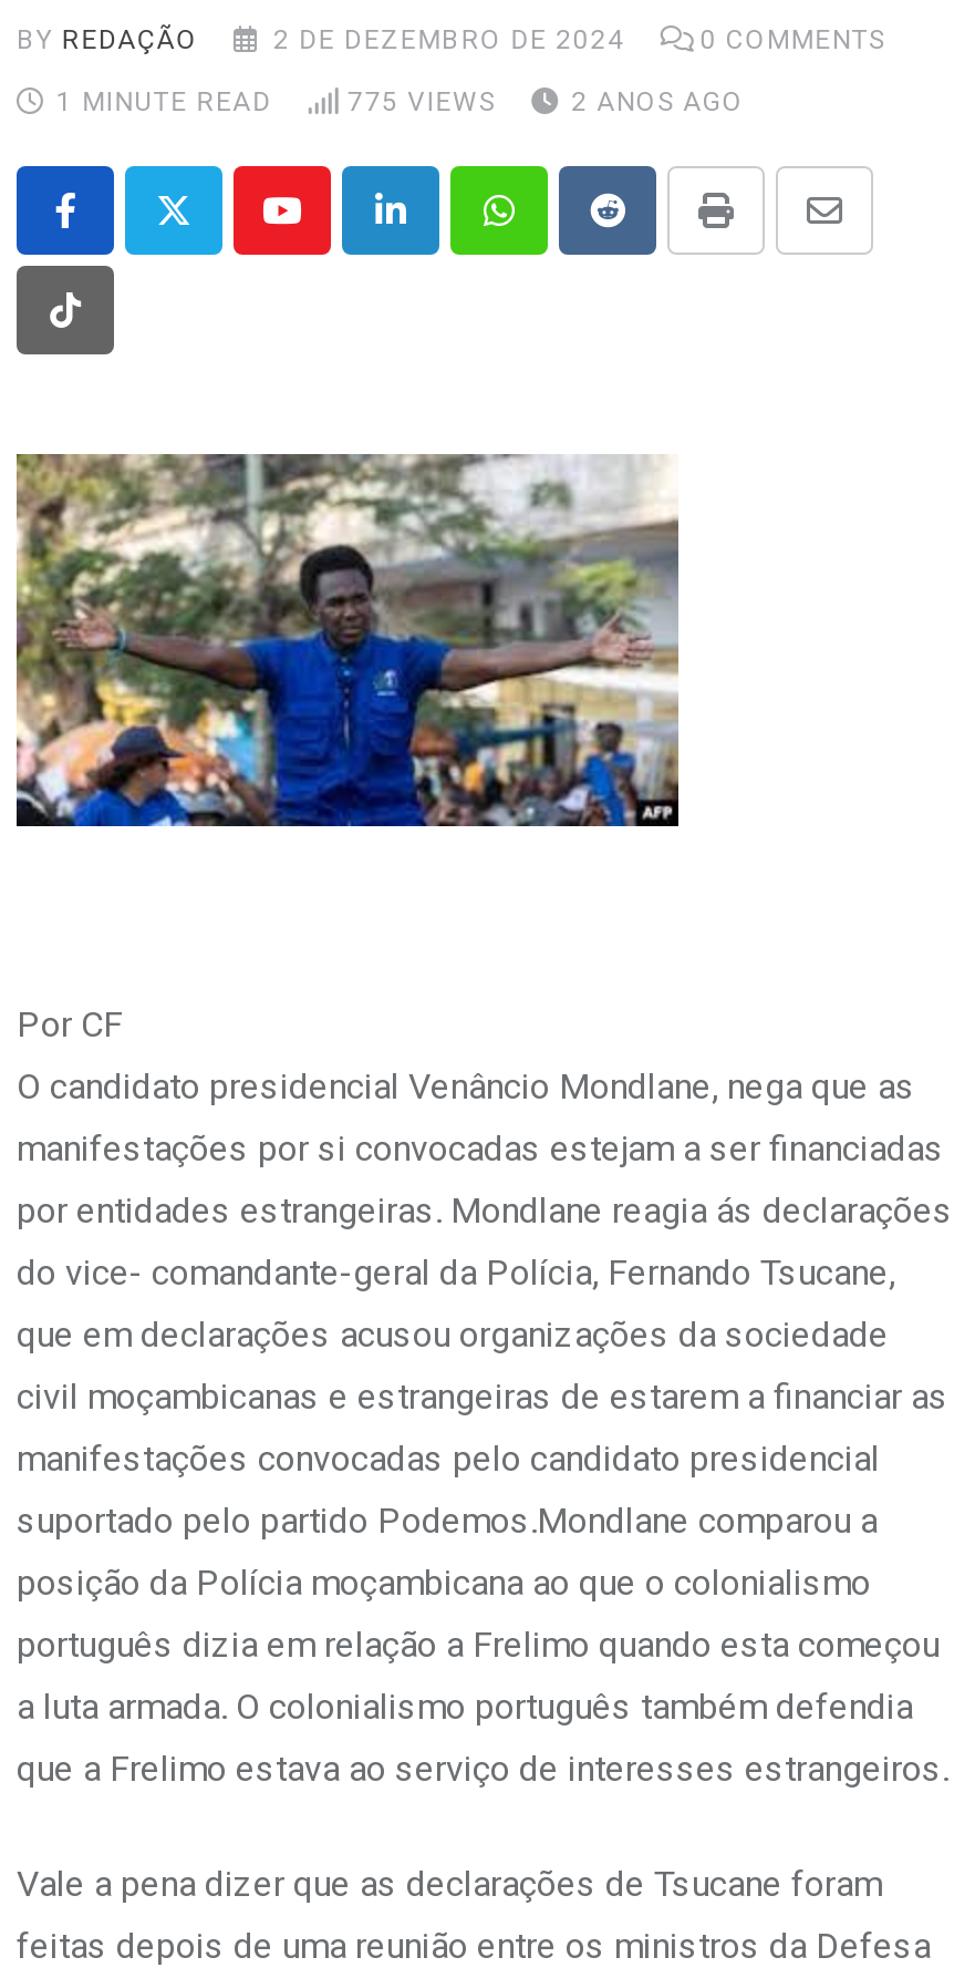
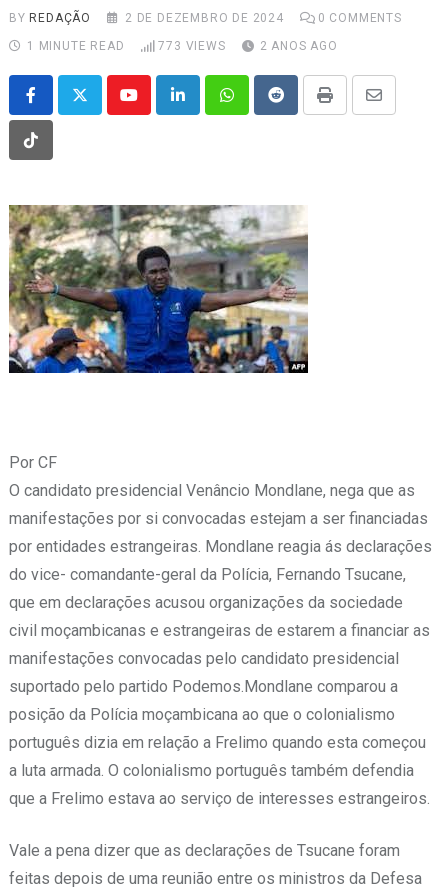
[347,85,496,117] 775 VIEWS -> [158,39,226,53] 773 VIEWS

